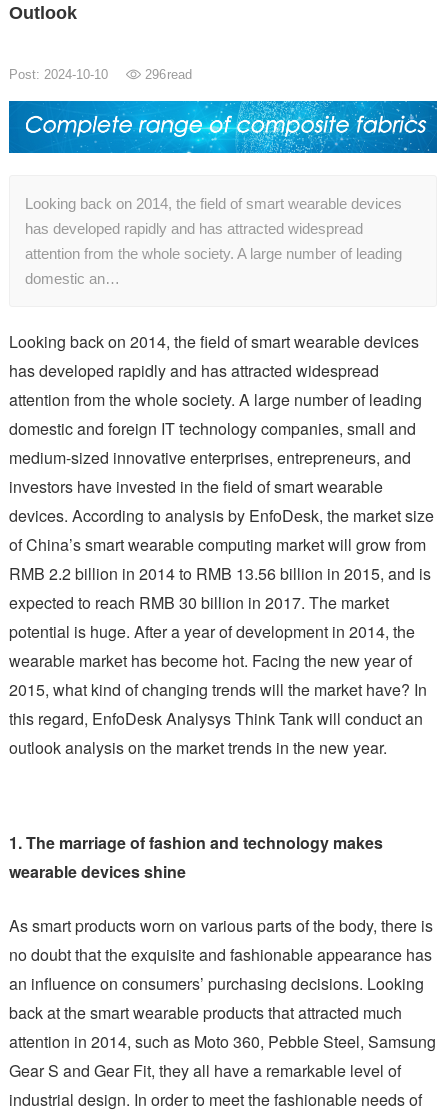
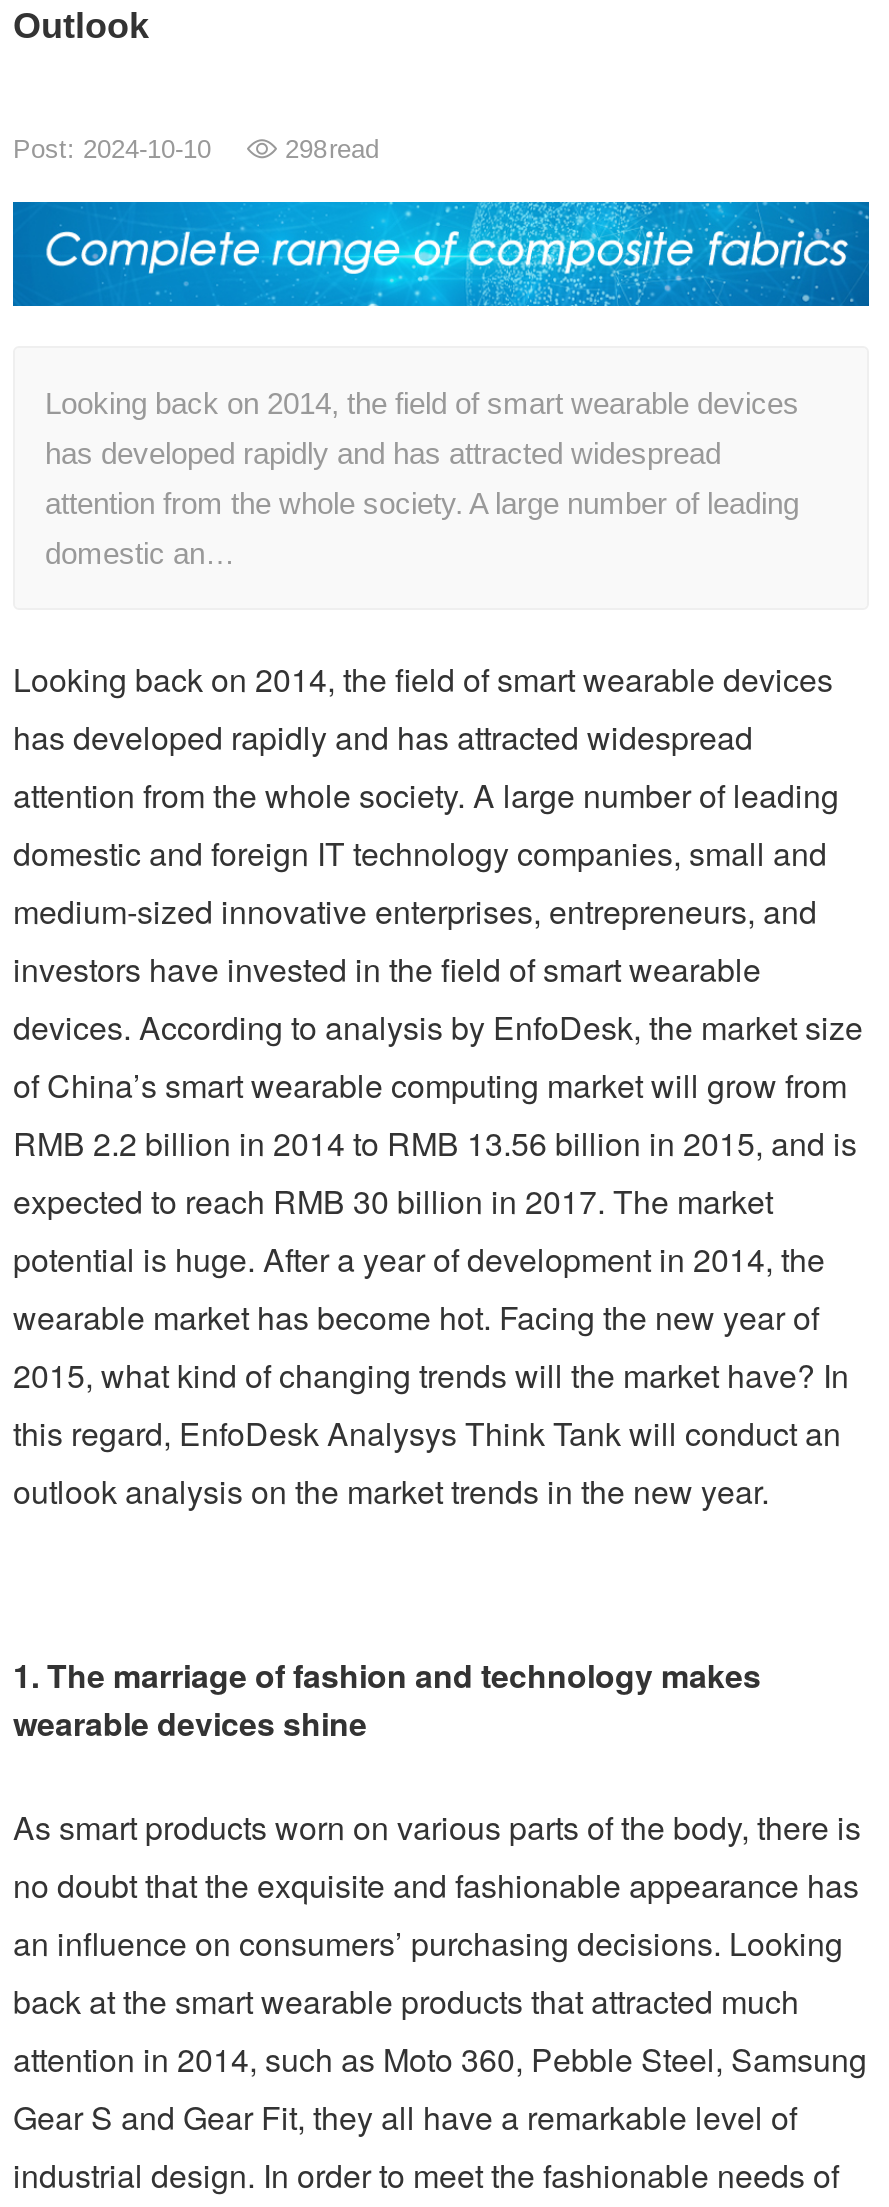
[9,67,192,82] Post: 2024-10-10 296read -> [13,134,379,164] Post: 2024-10-10 298read

